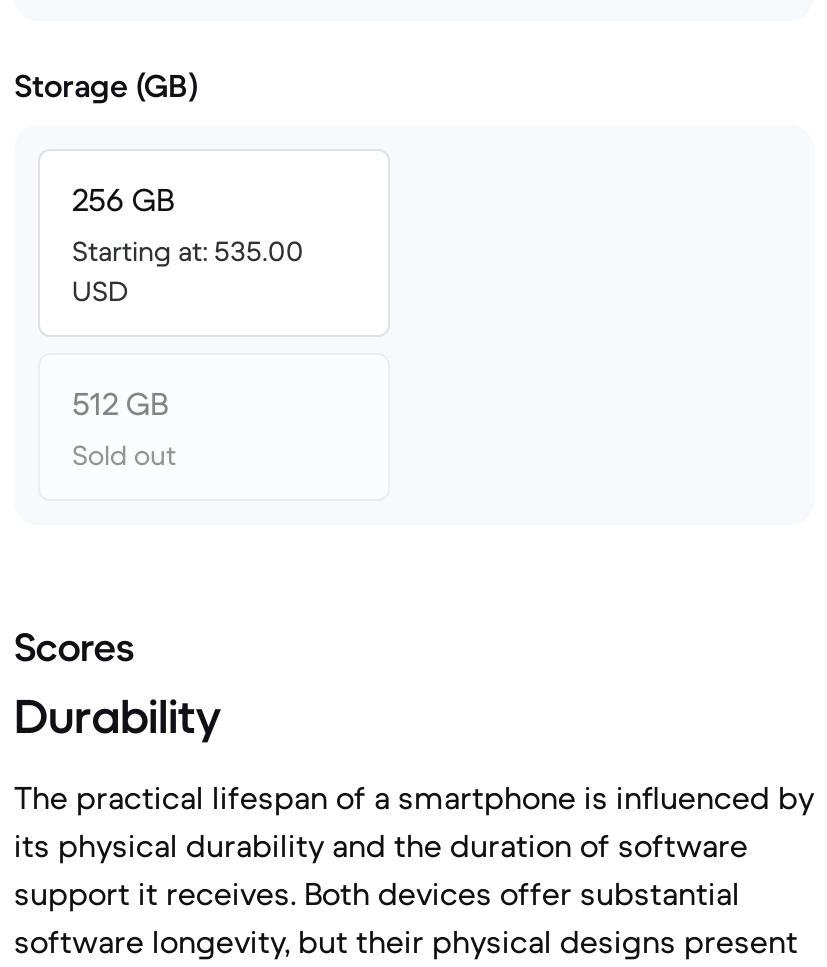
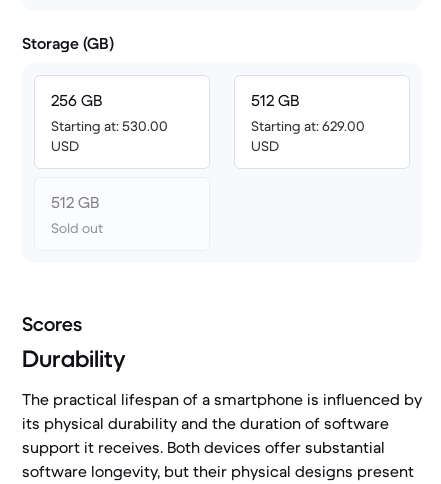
none -> [251,90,365,155] 512 GB | Starting at: 629.00 | USD
[72,233,304,269] Starting at: 535.00 -> [51,117,168,135] Starting at: 530.00

